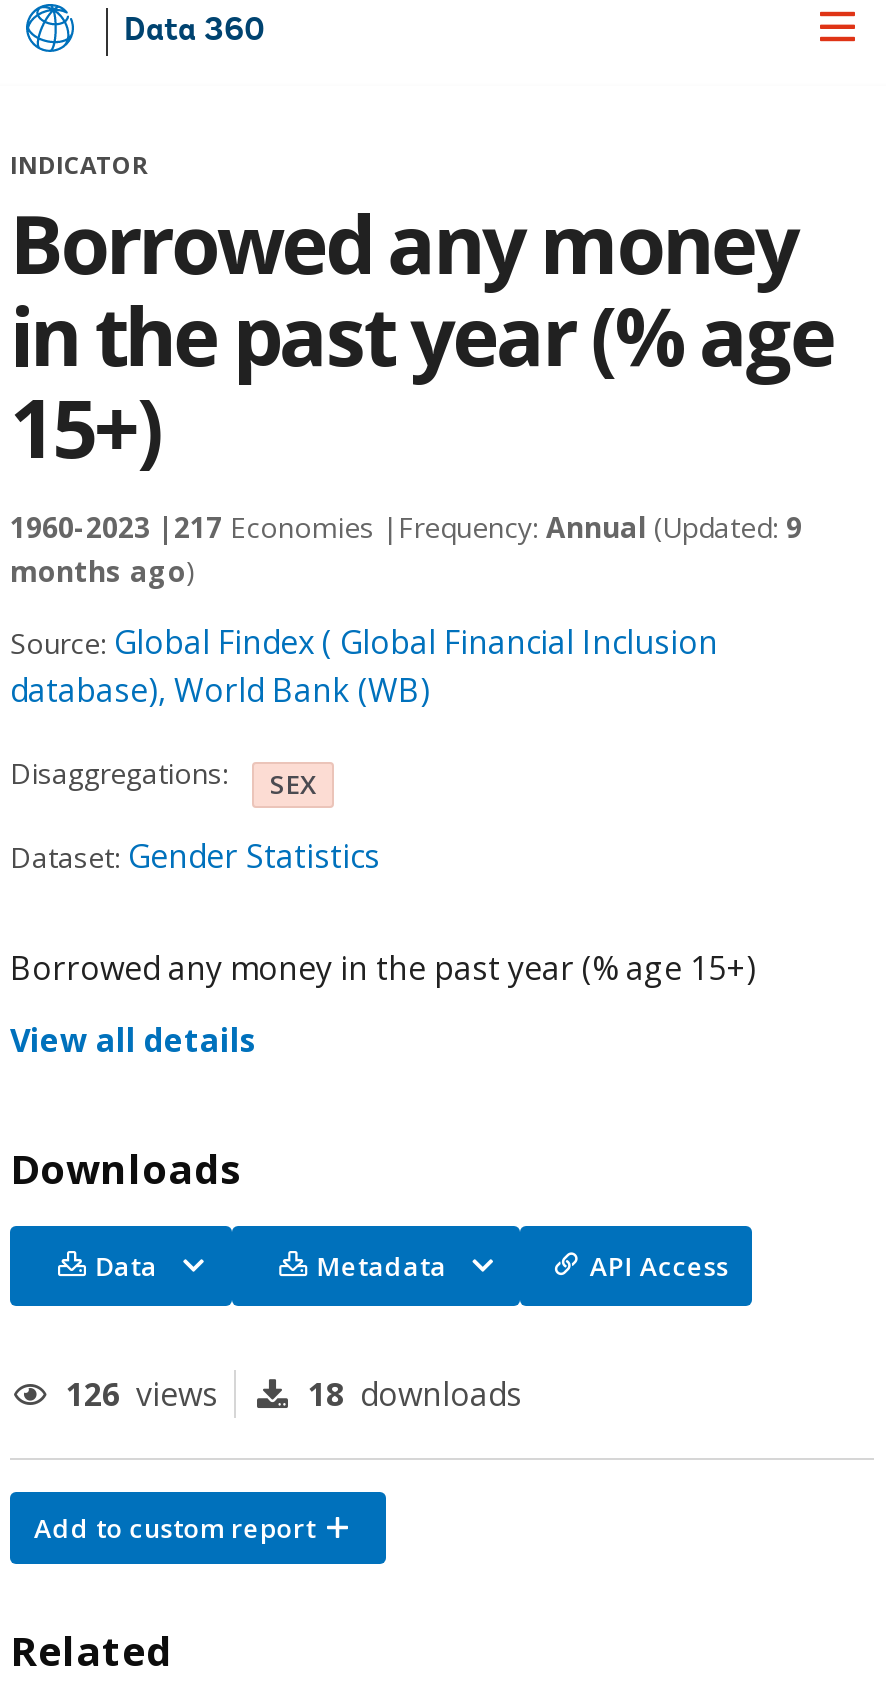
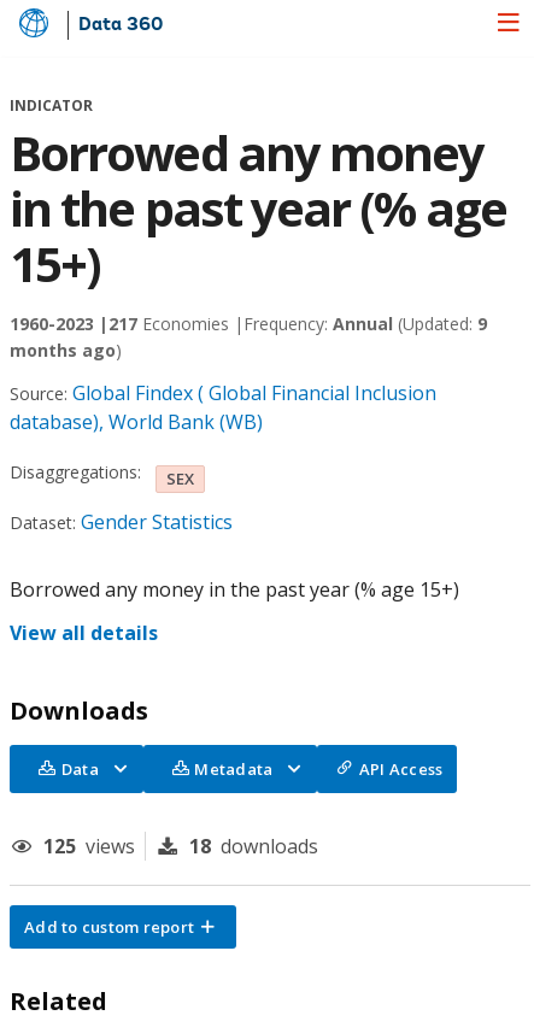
[66,1372,218,1416] 126 views -> [43,833,135,859] 125 views

